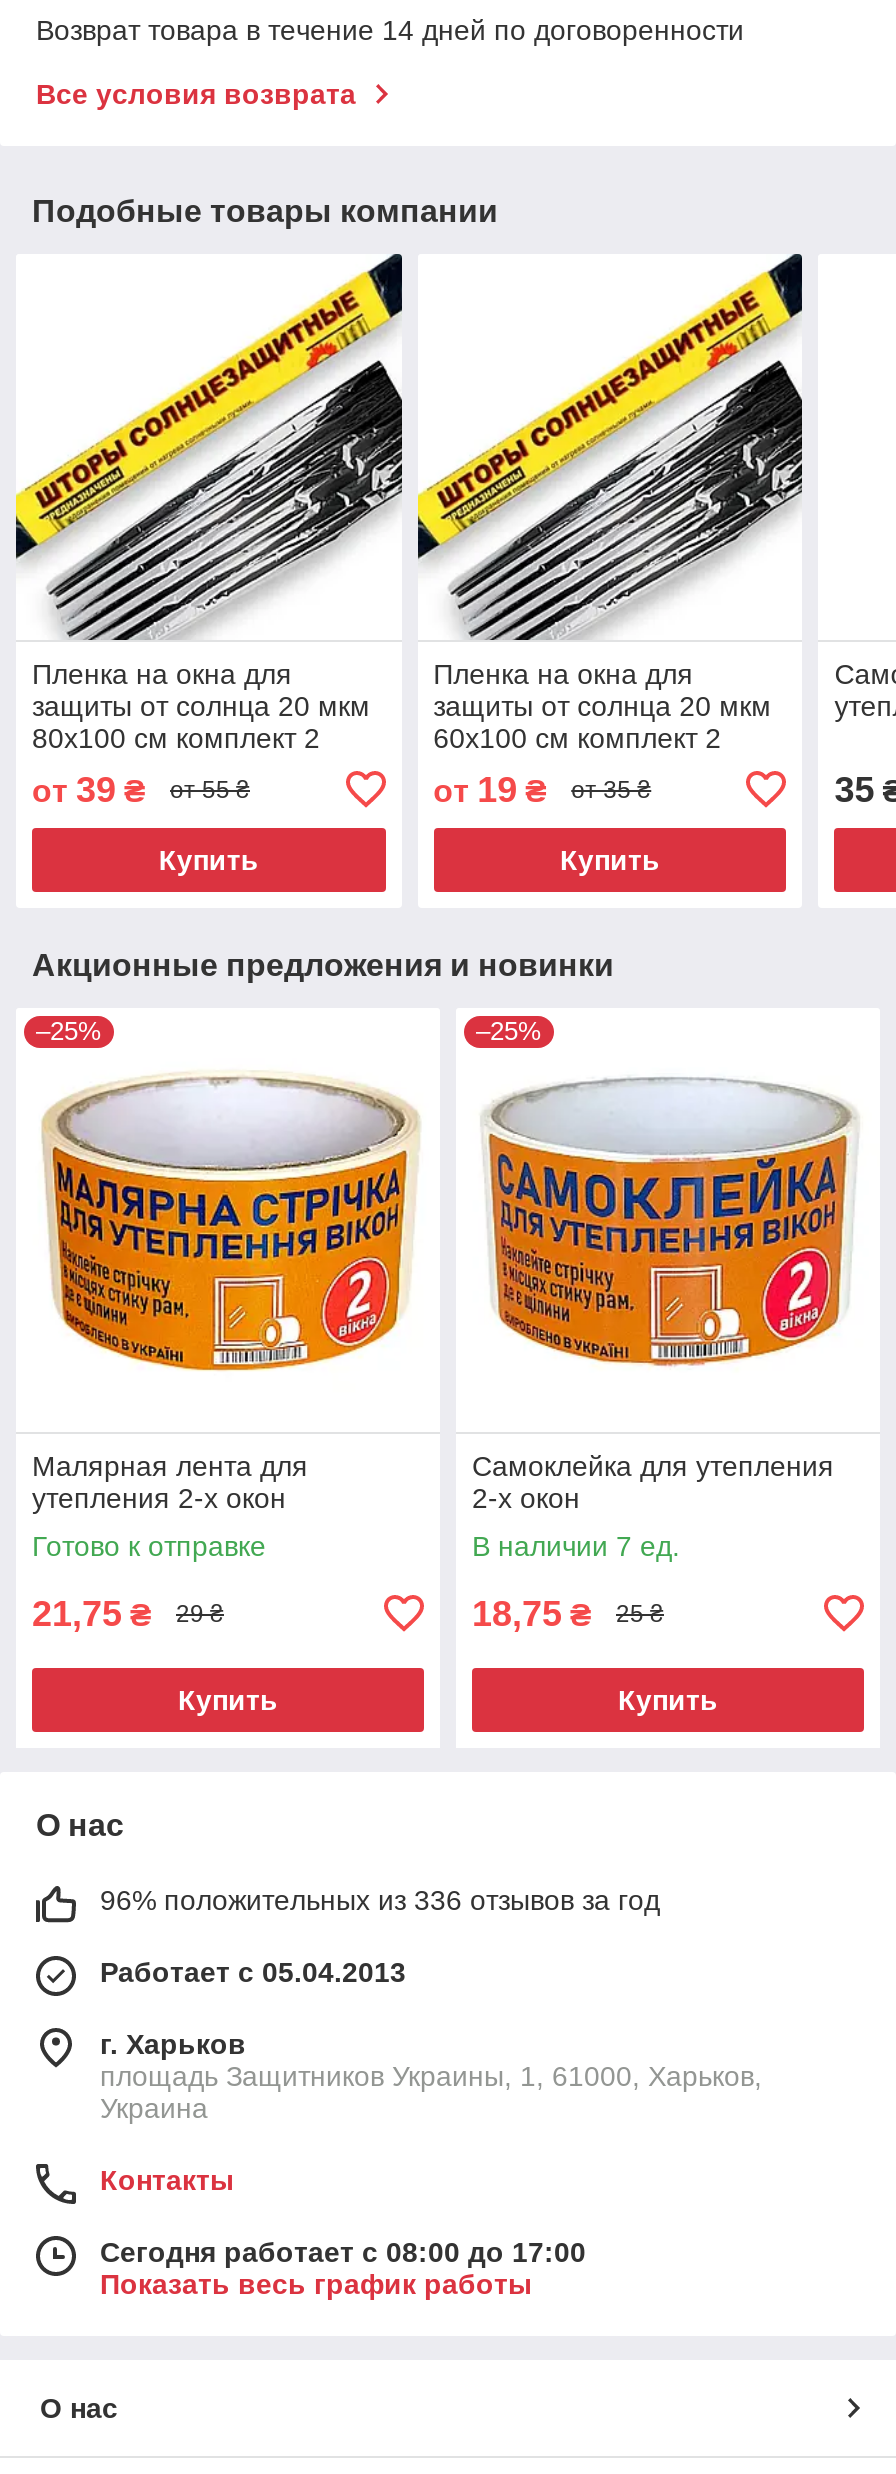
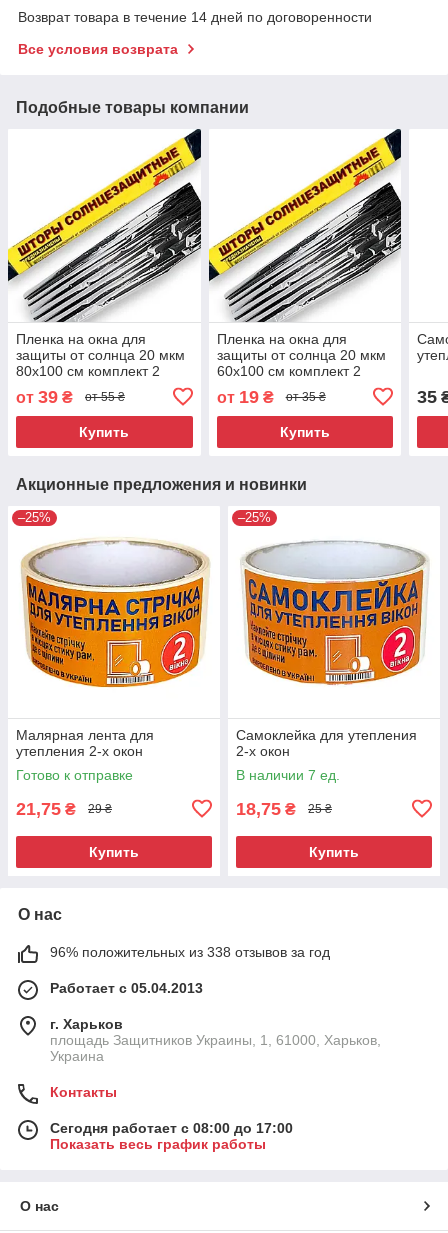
[100,1884,660,1916] 96% положительных из 336 отзывов за год -> [50,944,330,960] 96% положительных из 338 отзывов за год

